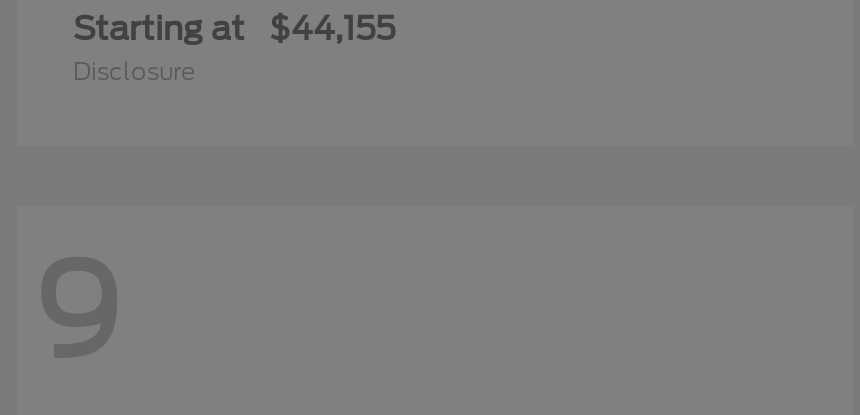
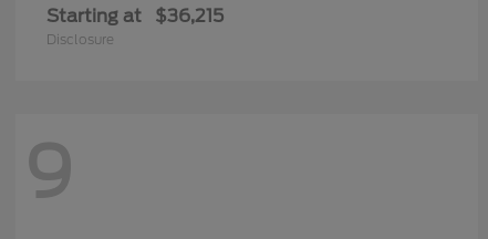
[73,10,395,48] Starting at $44,155 -> [46,6,224,27] Starting at $36,215

